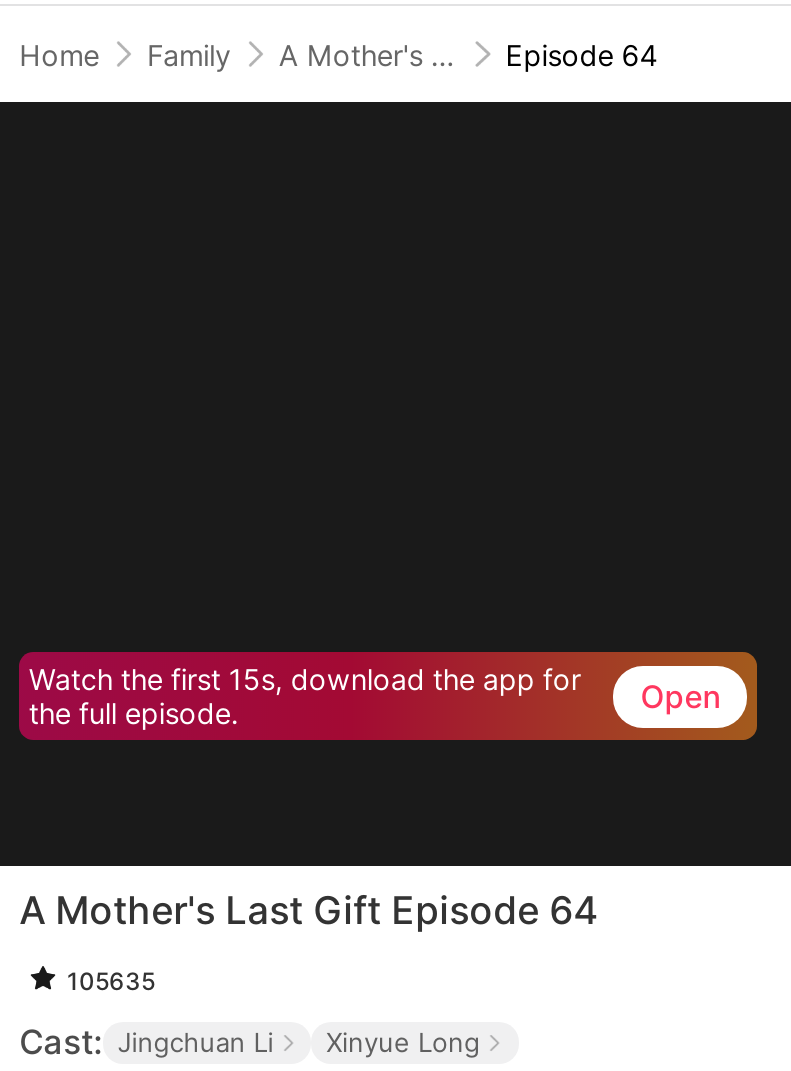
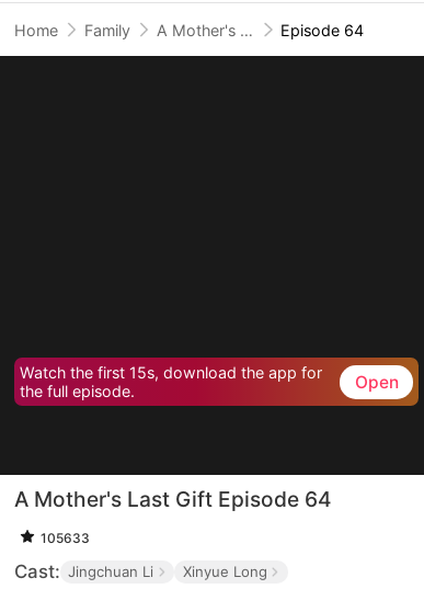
[67,965,155,995] 105635 -> [41,529,90,546] 105633

